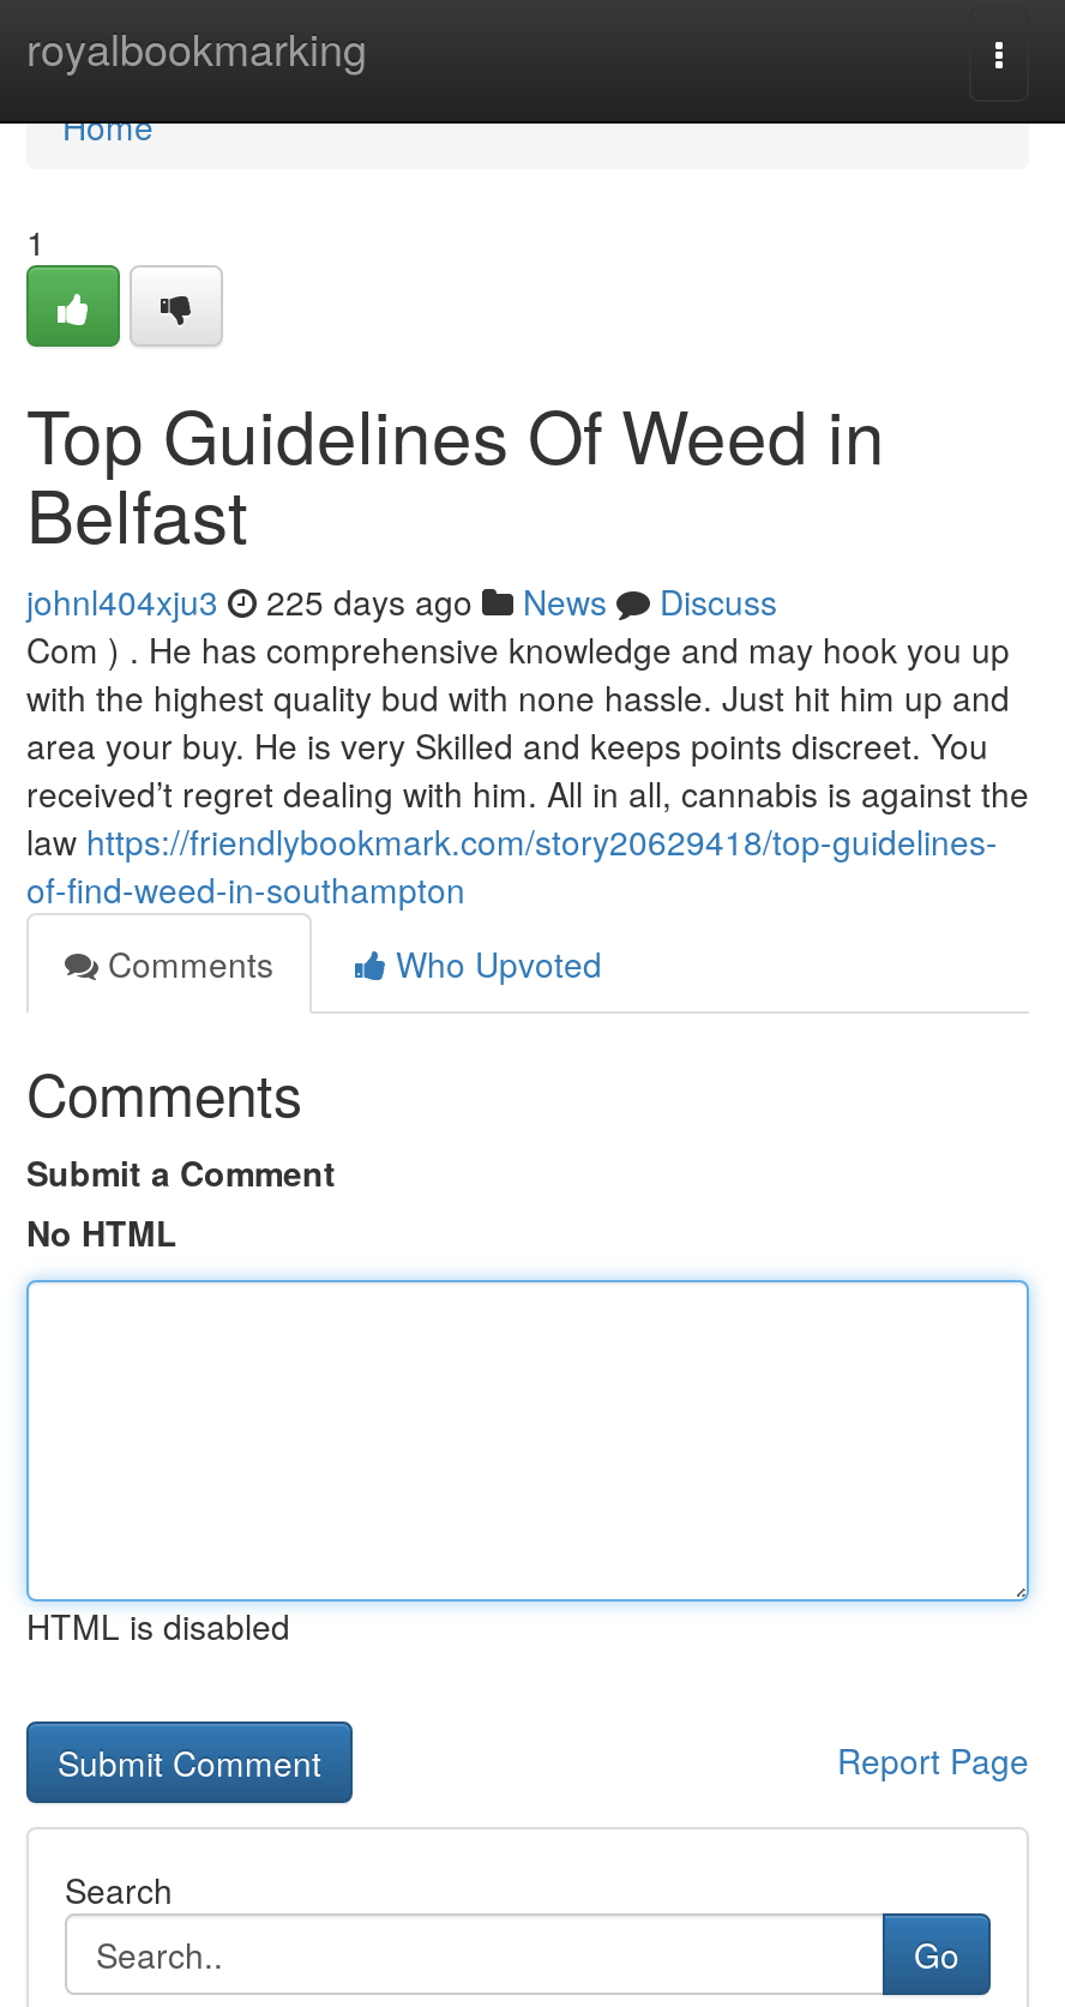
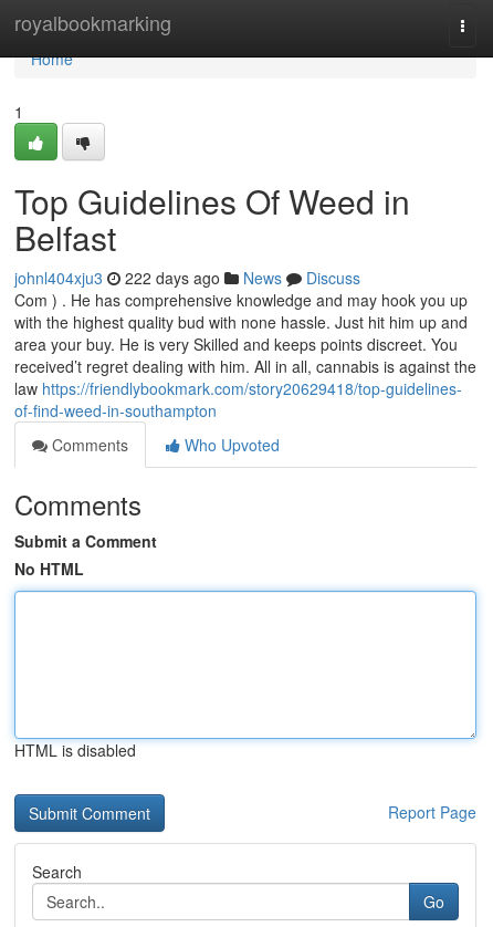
[26,577,777,625] johnl404xju3 225 days ago News Discuss -> [14,267,360,289] johnl404xju3 222 days ago News Discuss

